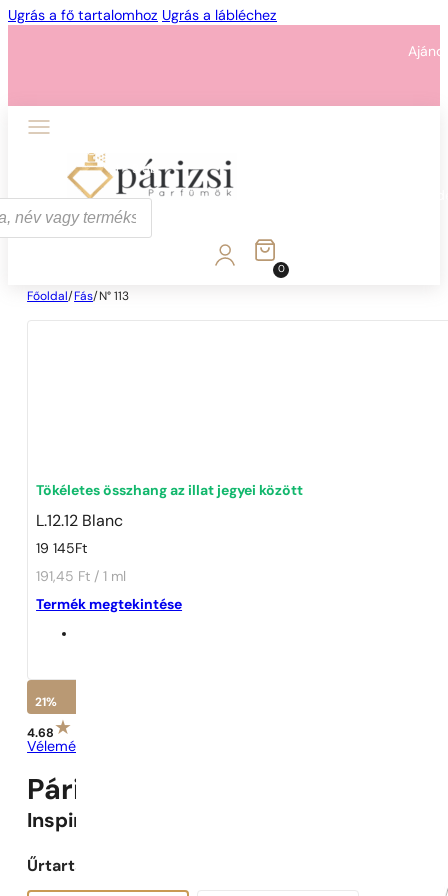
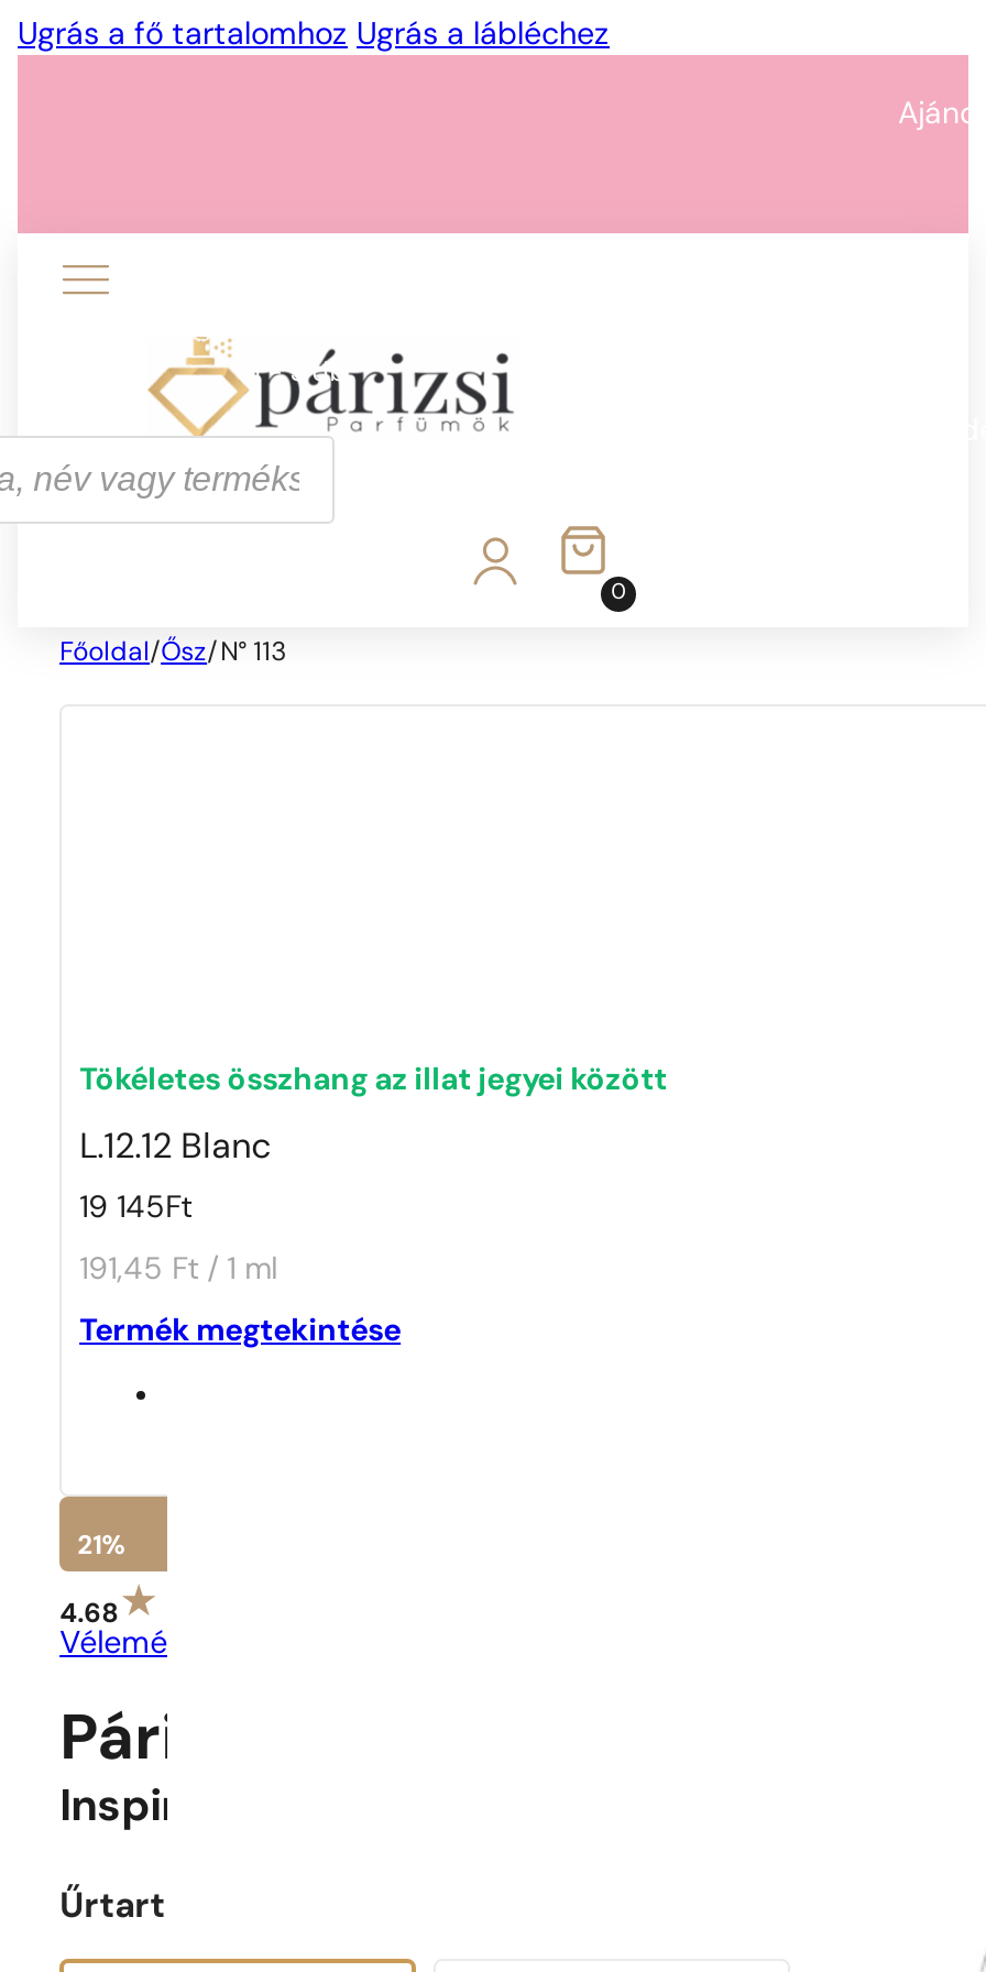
[27,290,129,302] Főoldal/Fás/ N° 113 -> [60,639,286,666] Főoldal/Ősz/ N° 113

